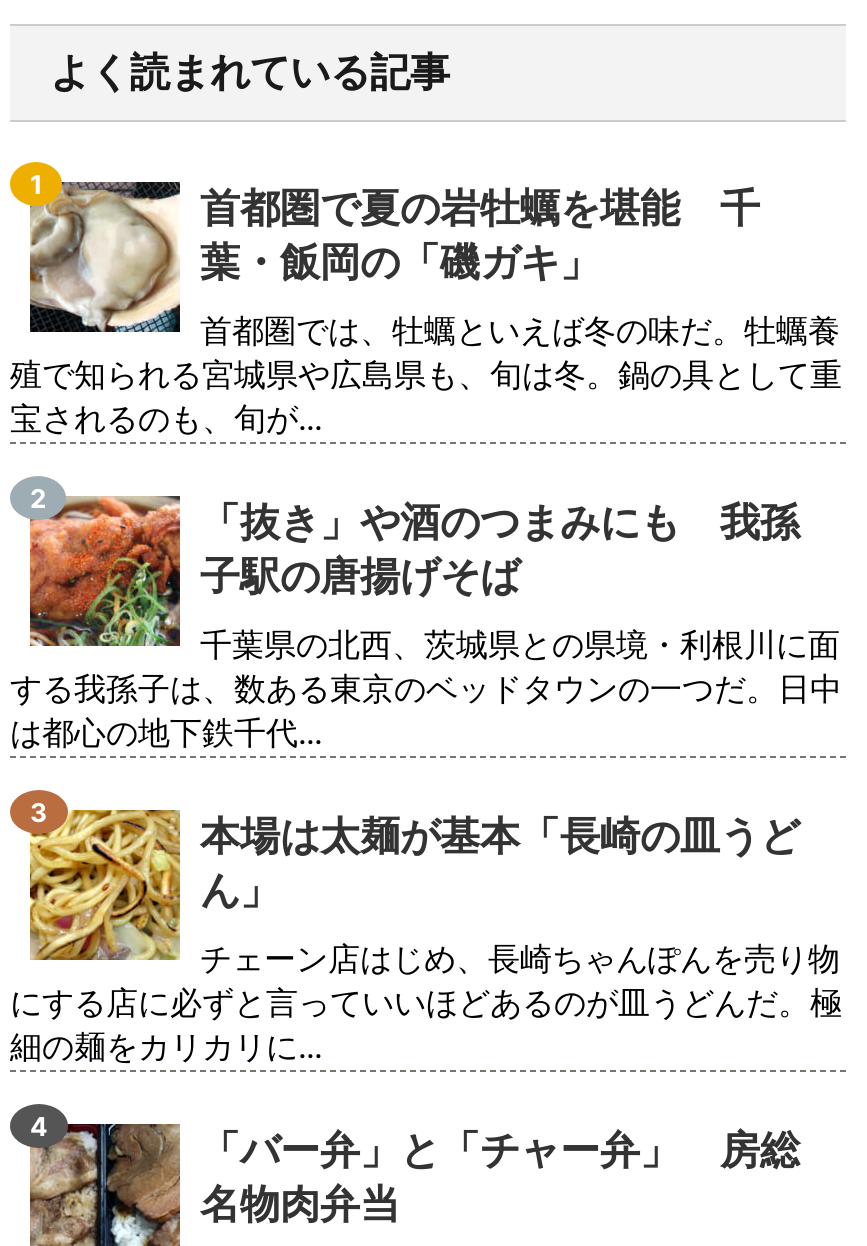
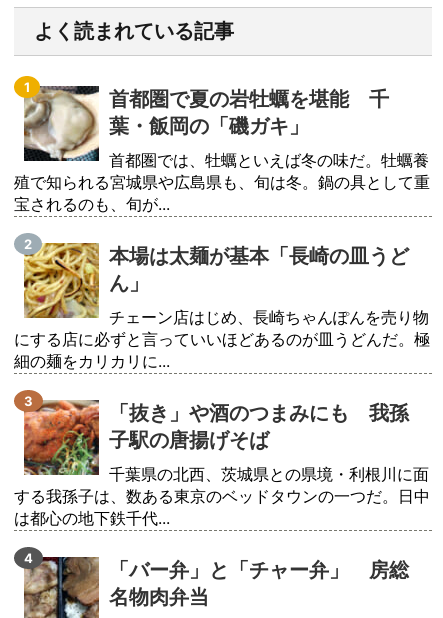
moved [10,496,842,752] -> [14,400,430,528]: [image] | 「抜き」や酒のつまみにも 我孫 | 子駅の唐揚げそば | 千葉県の北西、茨城県との県境・利根川に面 | する我孫子は、数ある東京のベッドタウンの一つだ。日中 | は都心の地下鉄千代...
moved [10,790,842,1066] -> [14,233,430,371]: [image] | 本場は太麺が基本「長崎の皿うど | ん」 | チェーン店はじめ、長崎ちゃんぽんを売り物 | にする店に必ずと言っていいほどあるのが皿うどんだ。極 | 細の麺をカリカリに...

